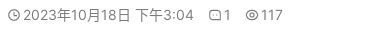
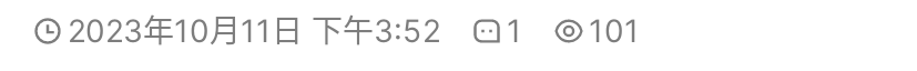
[23,6,194,23] 2023年10月18日 下午3:04 -> [68,10,440,48] 2023年10月11日 下午3:52
[261,6,283,23] 117 -> [589,10,640,48] 101

